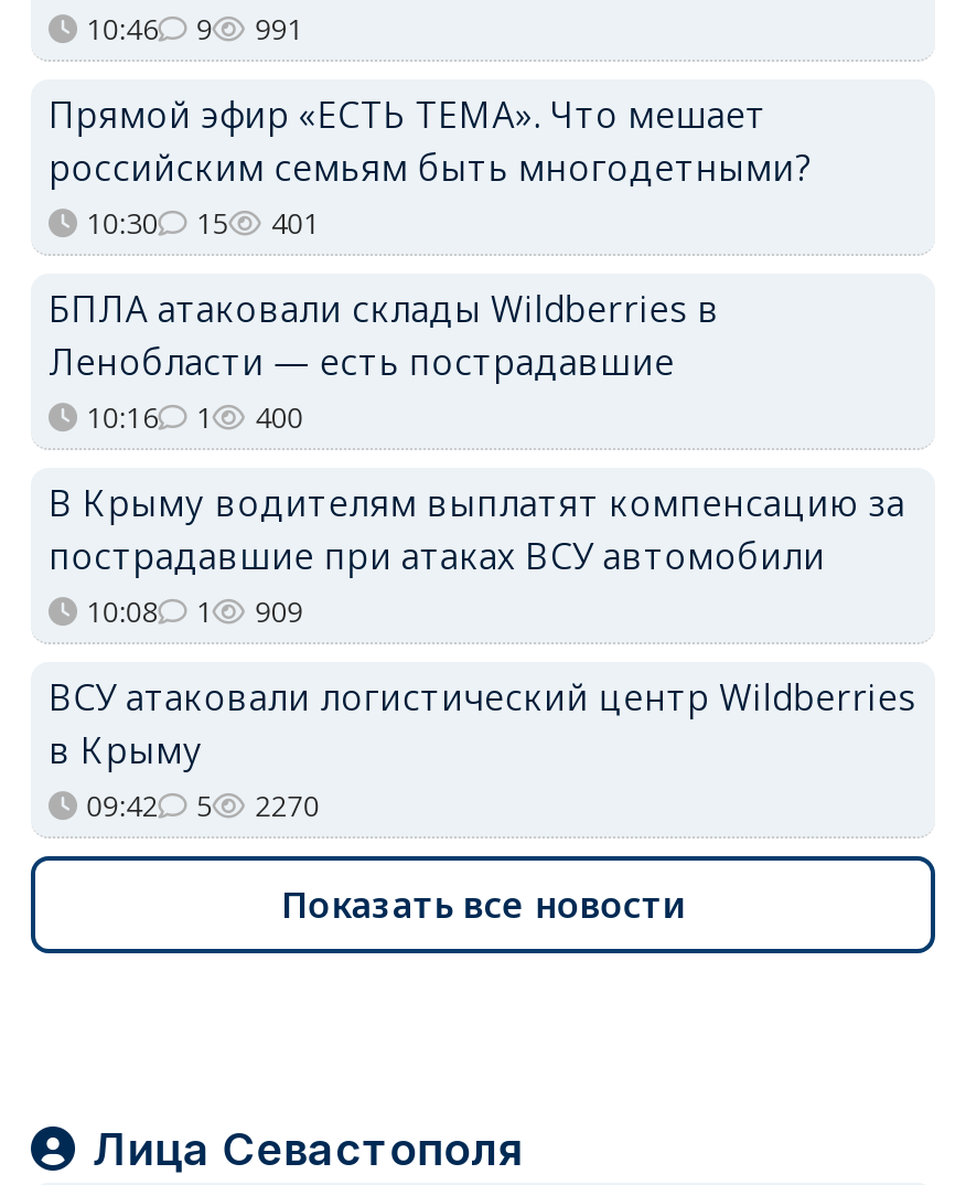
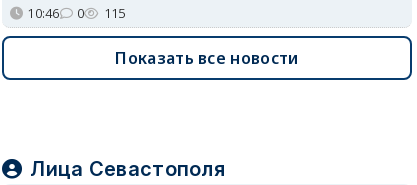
[49,8,916,825] 9 | 991 | Прямой эфир «ЕСТЬ ТЕМА». Что мешает | российским семьям быть многодетными? | 10:30 | 15 | 401 | БПЛА атаковали склады Wildberries в | Ленобласти — есть пострадавшие | 10:16 | 1 | 400 | В Крыму водителям выплатят компенсацию за | пострадавшие при атаках ВСУ автомобили | 10:08 | 1 | 909 | ВСУ атаковали логистический центр Wildberries | в Крыму | 09:42 | 5 | 2270 -> [77,4,126,22] 0 | 115

